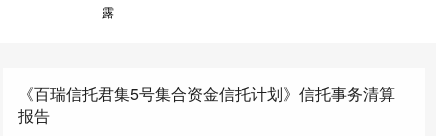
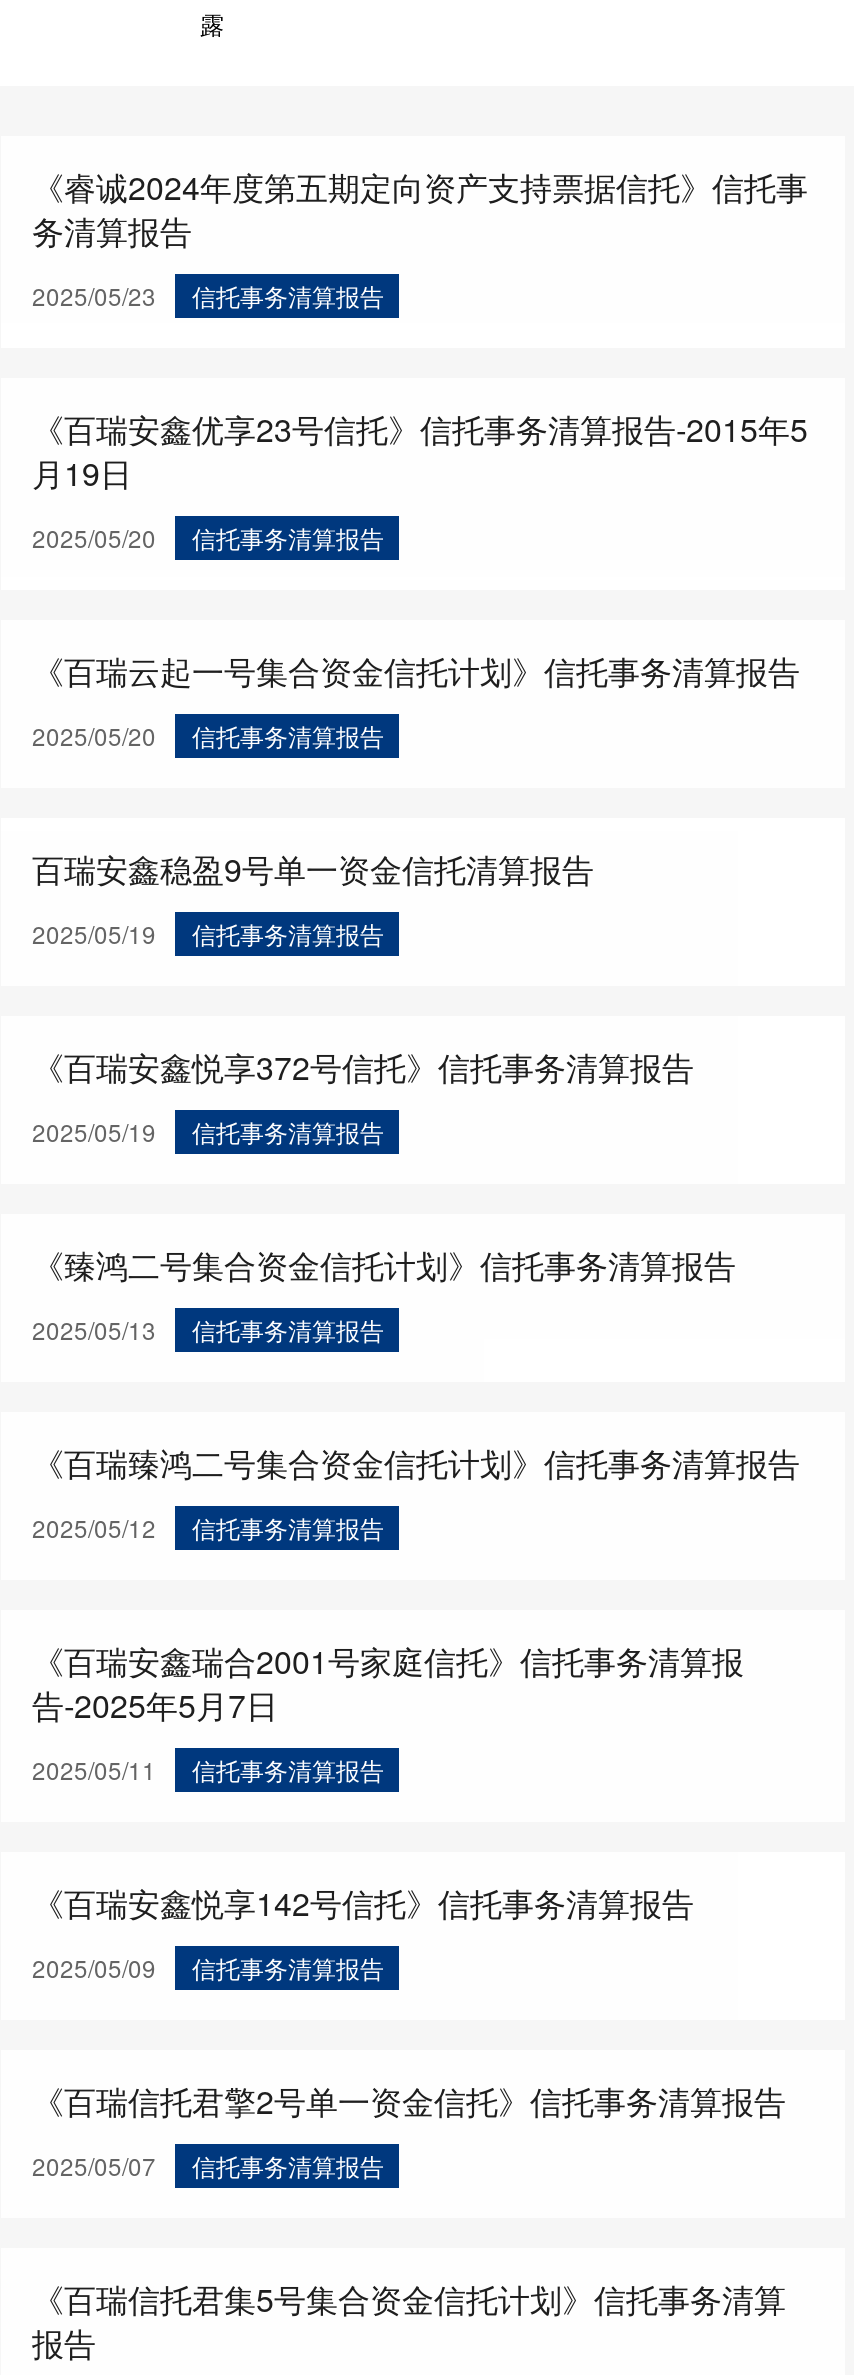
none -> [32,164,808,2182] 《睿诚2024年度第五期定向资产支持票据信托》信托事 | 务清算报告 | 2025/05/23 | 信托事务清算报告 | 《百瑞安鑫优享23号信托》信托事务清算报告-2015年5 | 月19日 | 2025/05/20 | 信托事务清算报告 | 《百瑞云起一号集合资金信托计划》信托事务清算报告 | 2025/05/20 | 信托事务清算报告 | 百瑞安鑫稳盈9号单一资金信托清算报告 | 2025/05/19 | 信托事务清算报告 | 《百瑞安鑫悦享372号信托》信托事务清算报告 | 2025/05/19 | 信托事务清算报告 | 《臻鸿二号集合资金信托计划》信托事务清算报告 | 2025/05/13 | 信托事务清算报告 | 《百瑞臻鸿二号集合资金信托计划》信托事务清算报告 | 2025/05/12 | 信托事务清算报告 | 《百瑞安鑫瑞合2001号家庭信托》信托事务清算报 | 告-2025年5月7日 | 2025/05/11 | 信托事务清算报告 | 《百瑞安鑫悦享142号信托》信托事务清算报告 | 2025/05/09 | 信托事务清算报告 | 《百瑞信托君擎2号单一资金信托》信托事务清算报告 | 2025/05/07 | 信托事务清算报告

